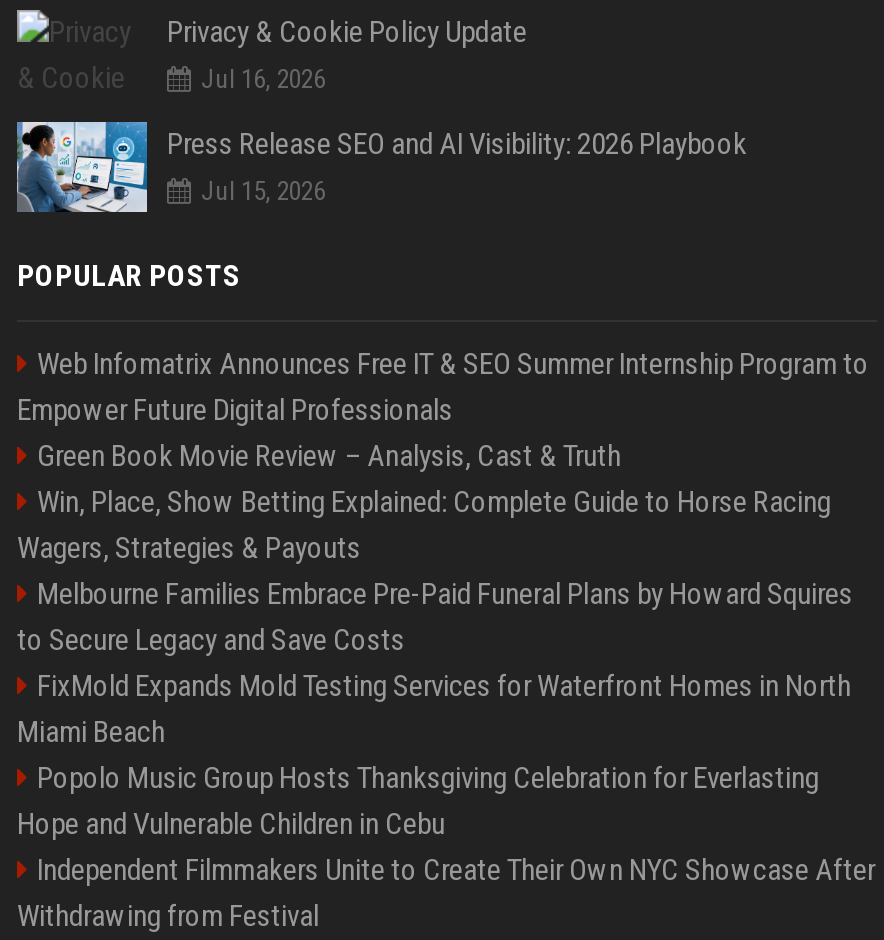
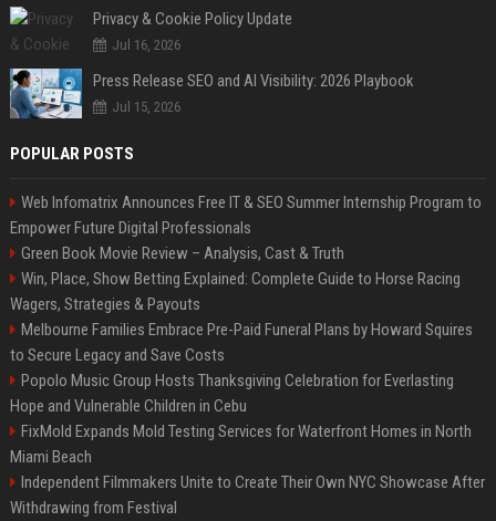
moved [17,668,851,750] -> [10,421,472,467]: FixMold Expands Mold Testing Services for Waterfront Homes in North | Miami Beach
moved [17,760,819,842] -> [10,371,454,416]: Popolo Music Group Hosts Thanksgiving Celebration for Everlasting | Hope and Vulnerable Children in Cebu

